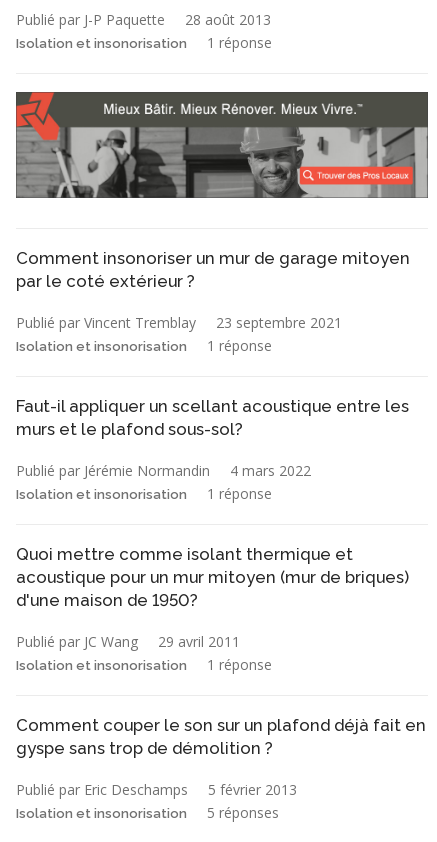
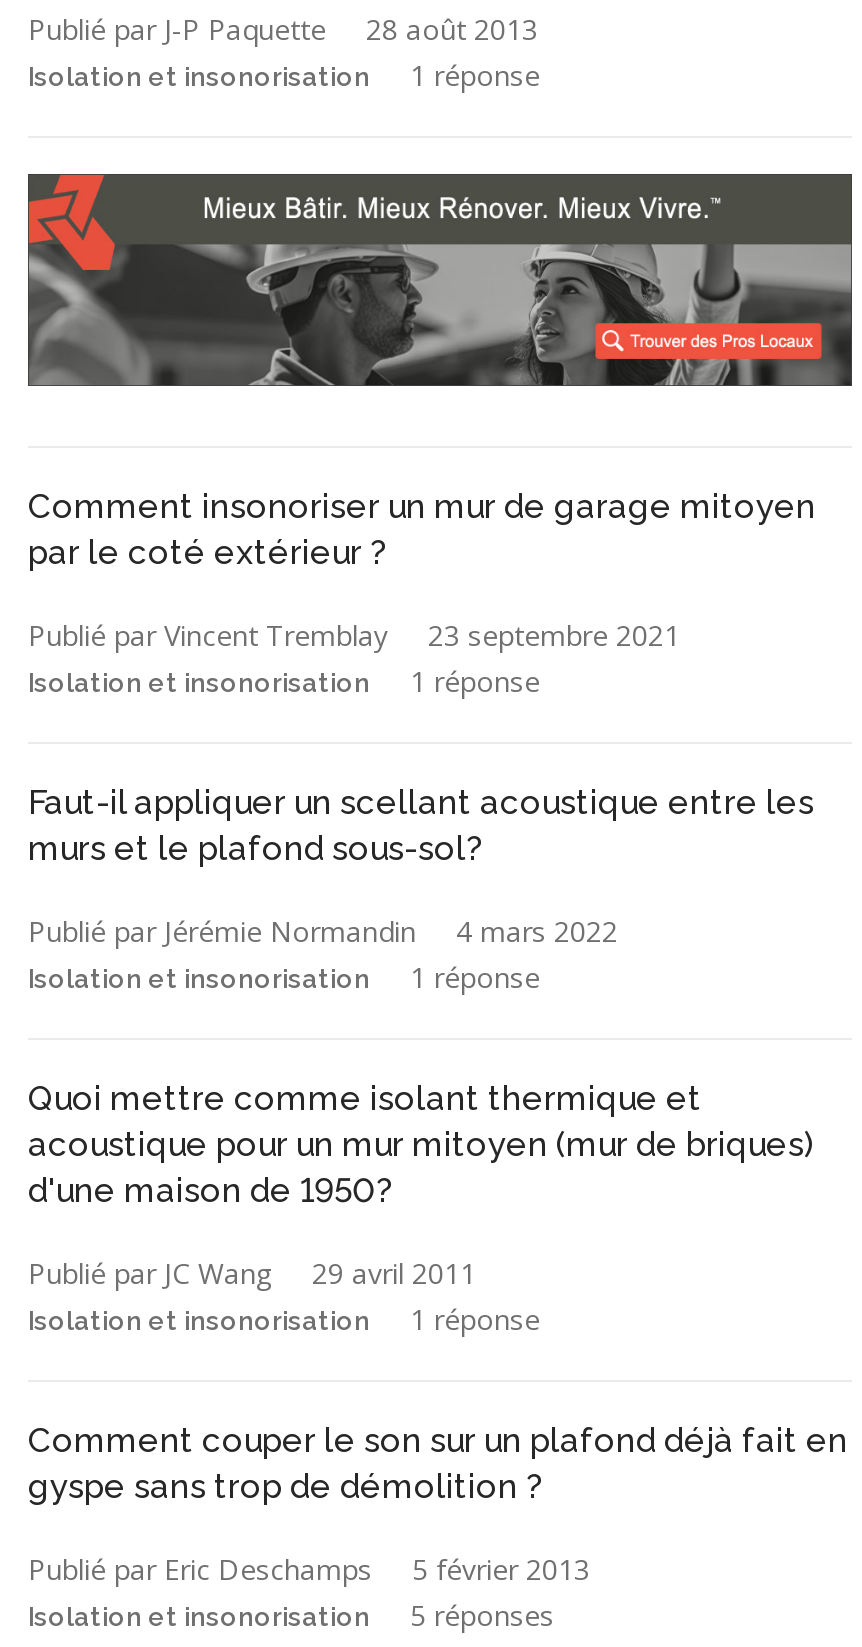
[16,126,428,199] [image] -> [30,242,852,386] [image]

